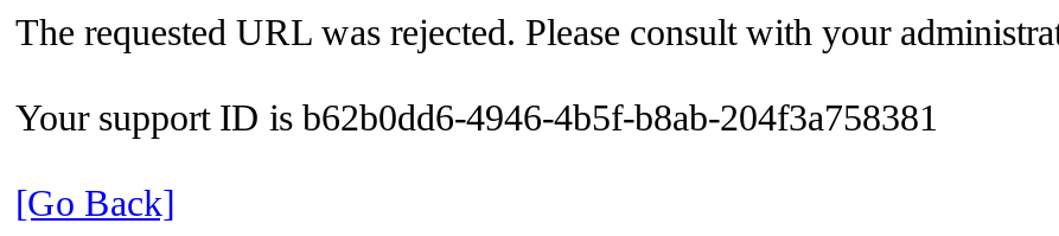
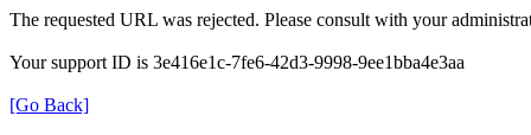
[15,97,938,138] Your support ID is b62b0dd6-4946-4b5f-b8ab-204f3a758381 -> [9,52,465,72] Your support ID is 3e416e1c-7fe6-42d3-9998-9ee1bba4e3aa

